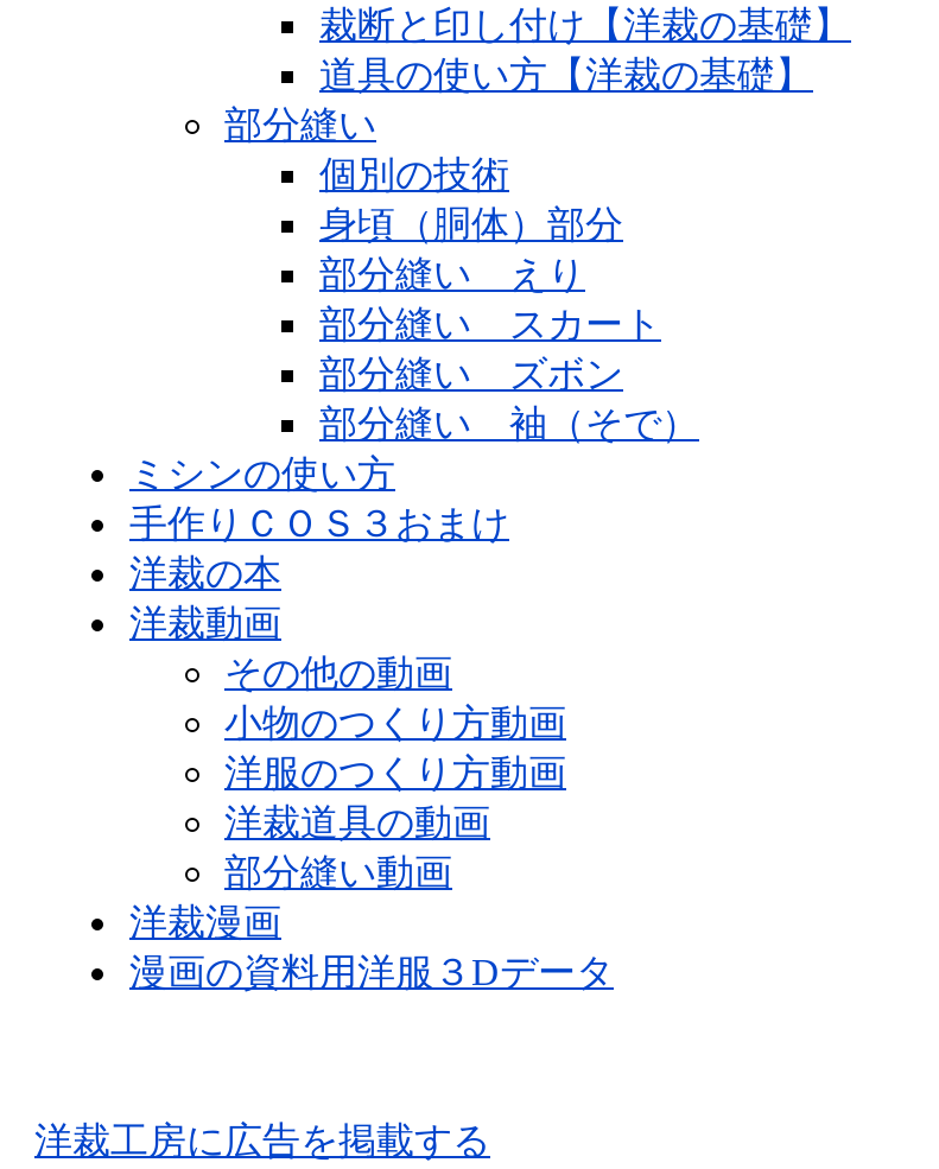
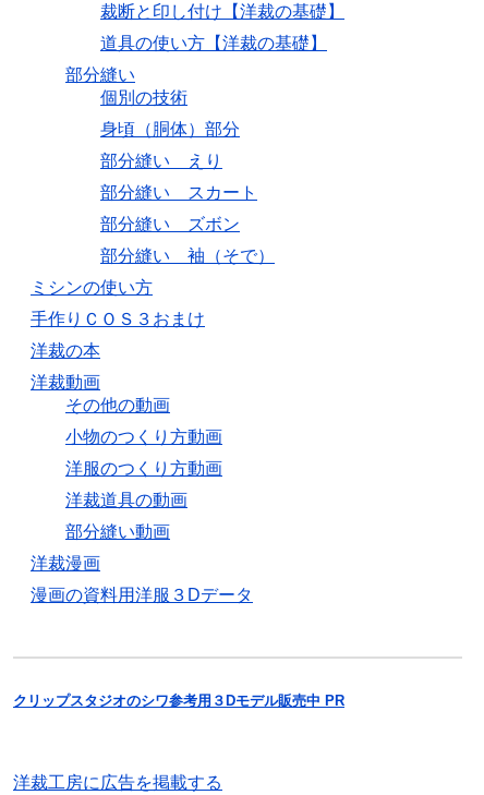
none -> [13,693,344,709] クリップスタジオのシワ参考用３Dモデル販売中 PR

